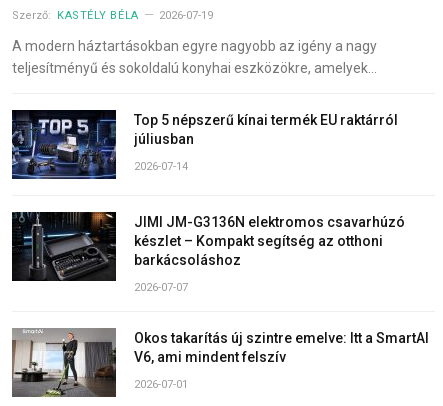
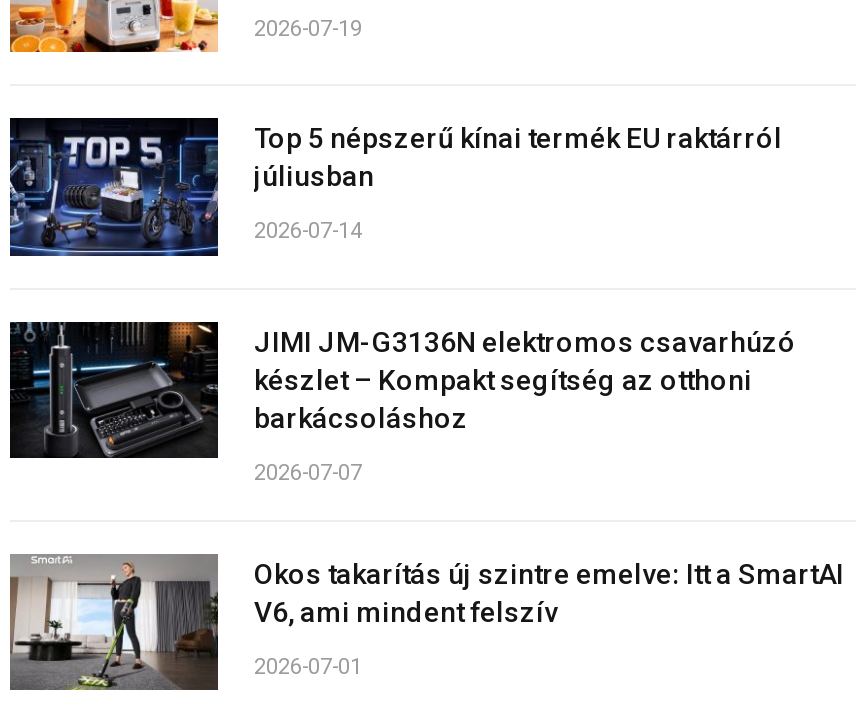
[12,9,139,22] Szerző: KASTÉLY BÉLA -> none
[12,38,377,76] A modern háztartásokban egyre nagyobb az igény a nagy | teljesítményű és sokoldalú konyhai eszközökre, amelyek… -> none

